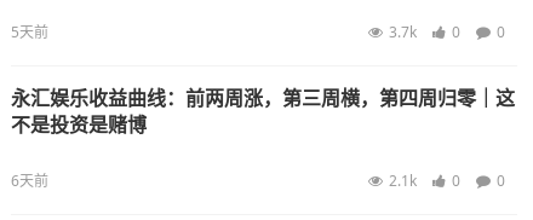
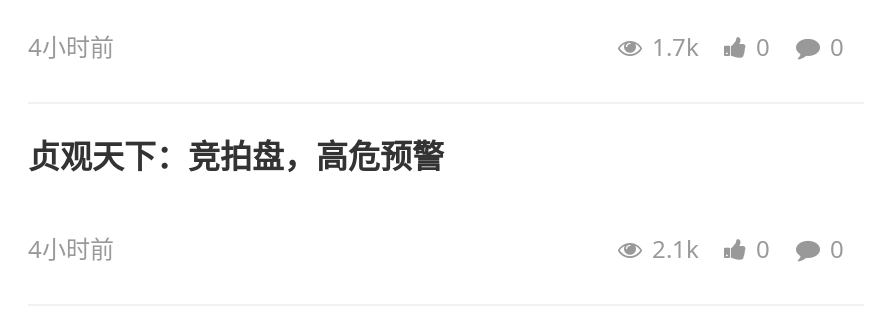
[11,21,417,42] 5天前 | 3.7k -> [28,31,698,65] 4小时前 | 1.7k
[11,84,515,137] 永汇娱乐收益曲线：前两周涨，第三周横，第四周归零｜这 | 不是投资是赌博 -> [28,135,444,179] 贞观天下：竞拍盘，高危预警
[11,170,48,190] 6天前 -> [28,233,114,267] 4小时前

